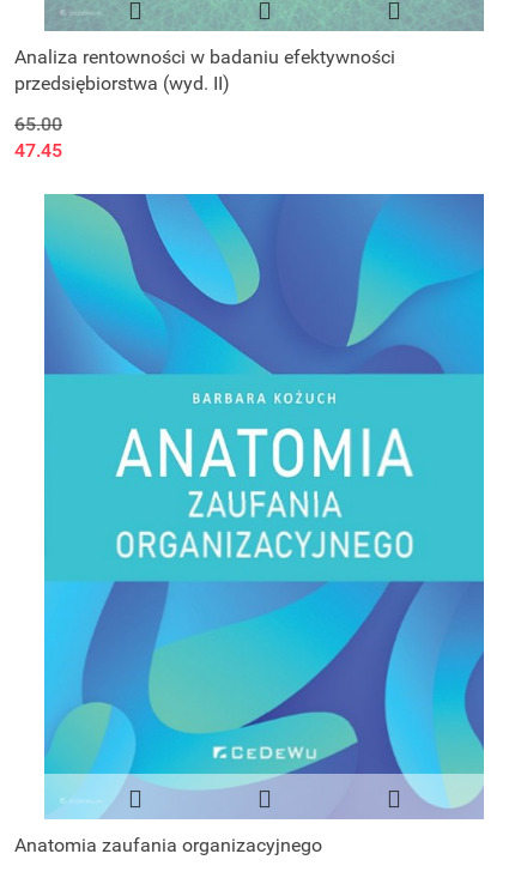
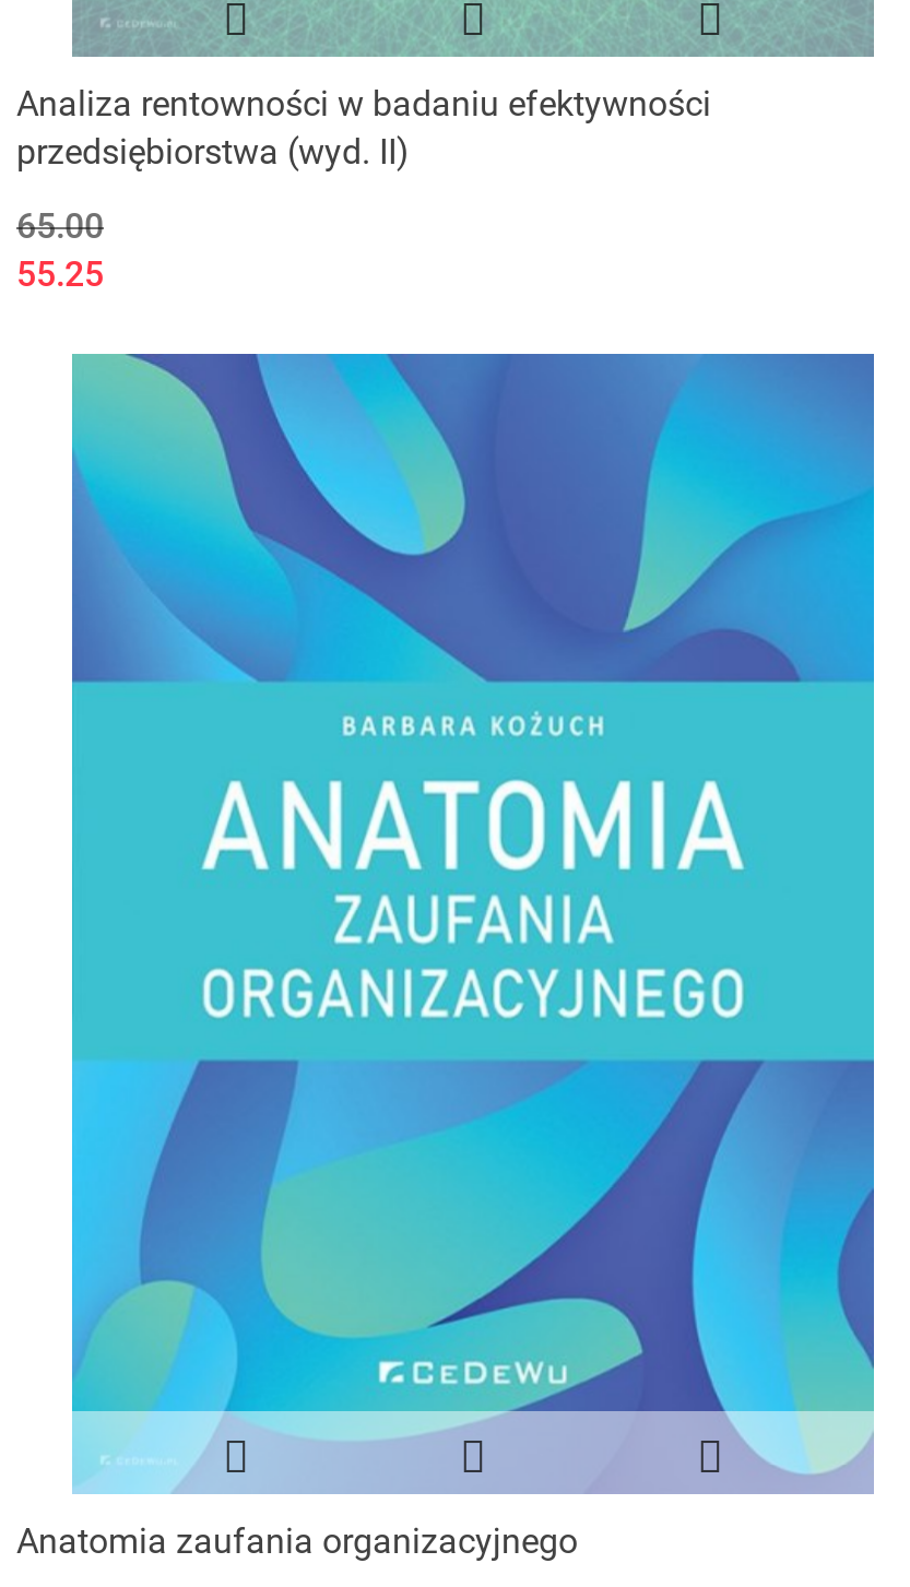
[14,138,62,161] 47.45 -> [16,253,104,294] 55.25

